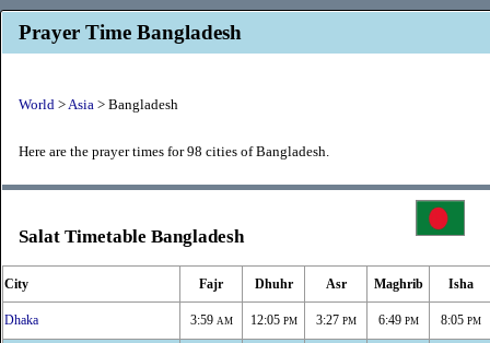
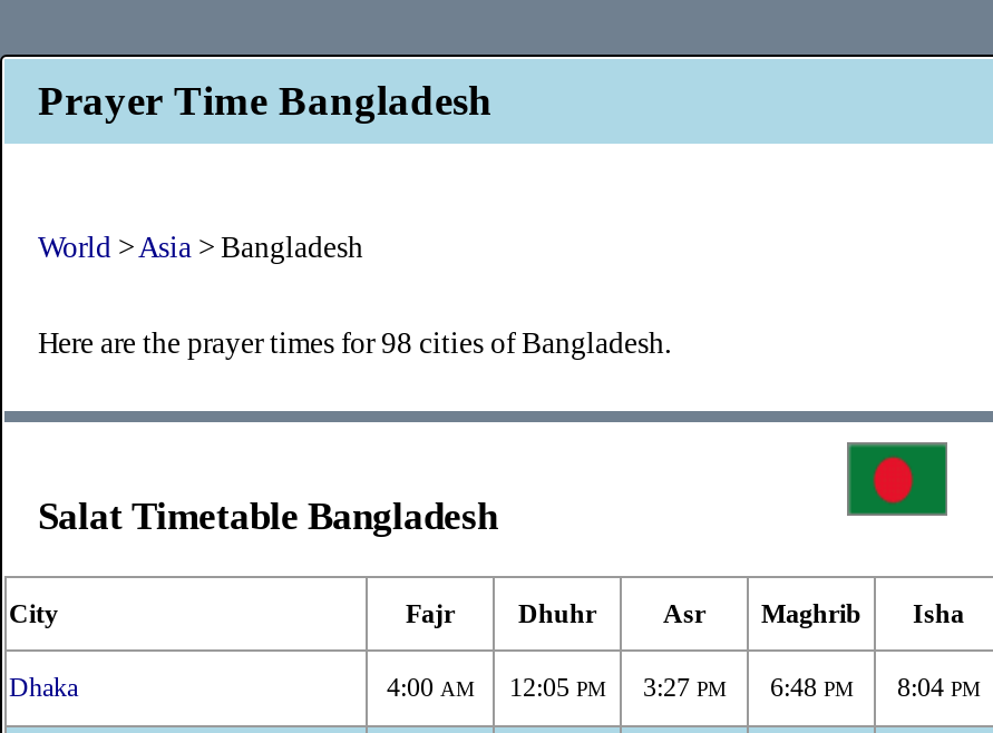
[190,312,232,328] 3:59 AM -> [387,672,474,703] 4:00 AM
[378,312,418,328] 6:49 PM -> [770,672,853,703] 6:48 PM
[440,312,481,328] 8:05 PM -> [897,672,980,703] 8:04 PM

